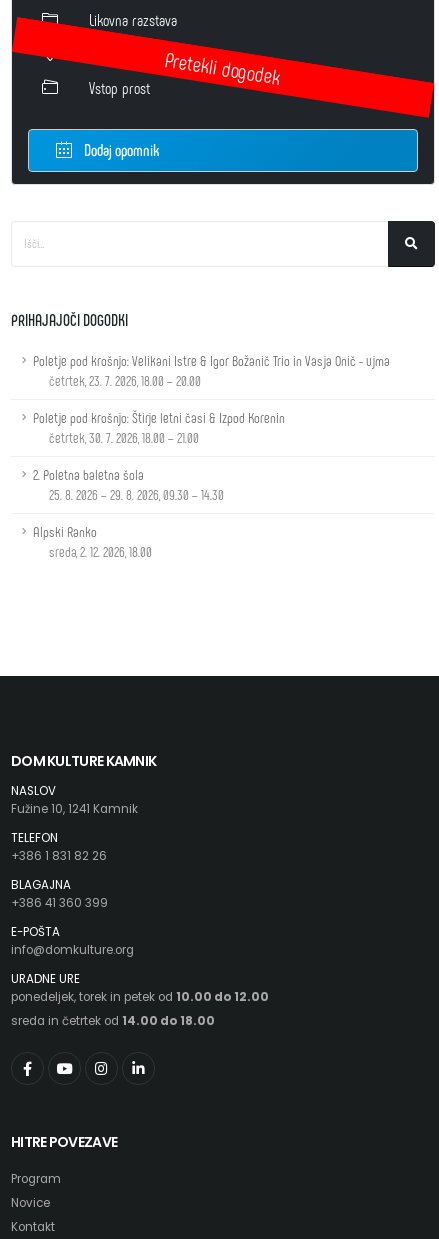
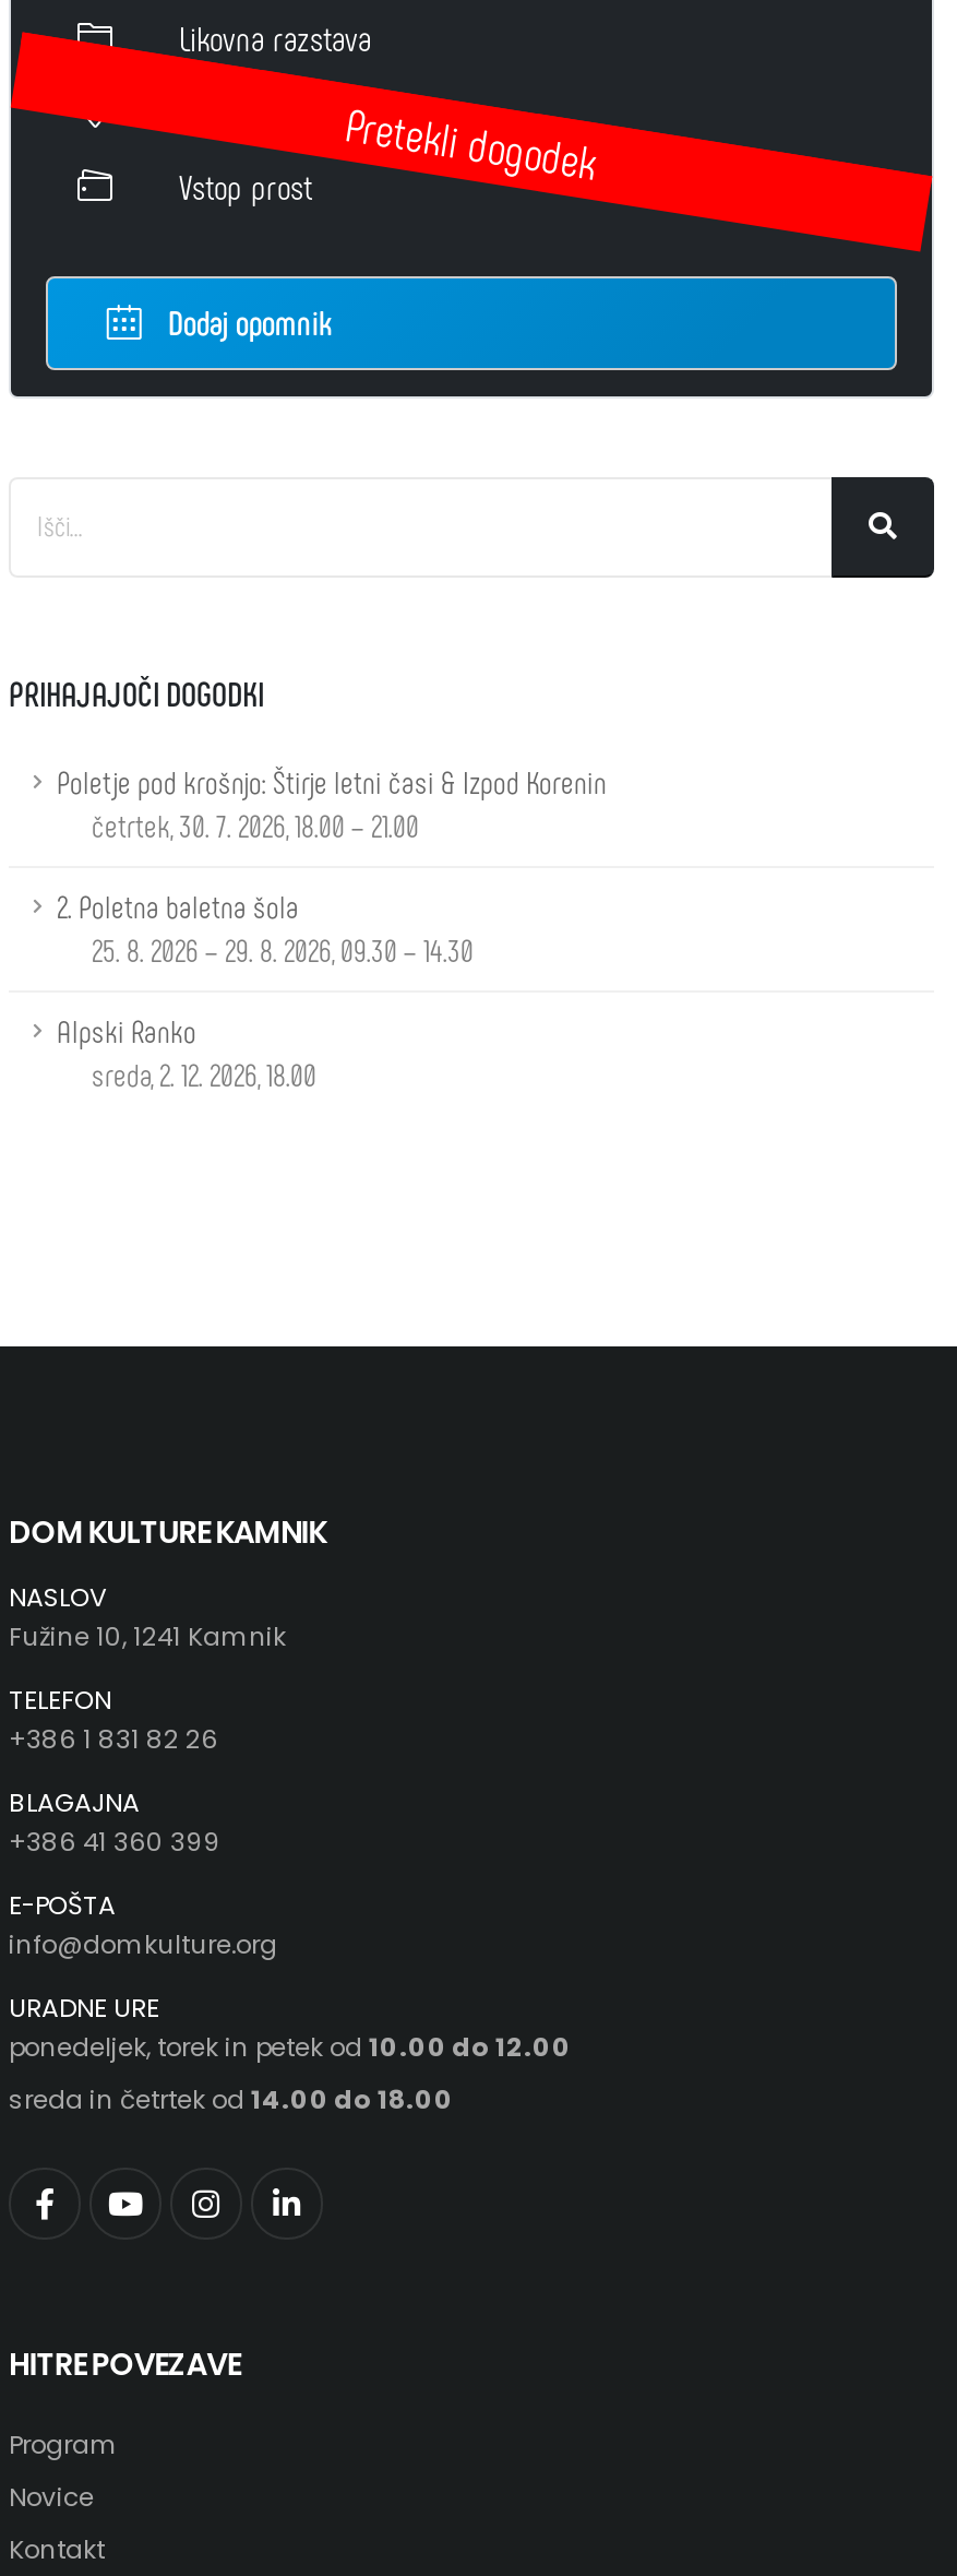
[33,352,390,389] Poletje pod krošnjo: Velikani Istre & Igor Božanič Trio in Vasja Onič - ujma | četrtek, 23. 7. 2026, 18.00 – 20.00 -> none

